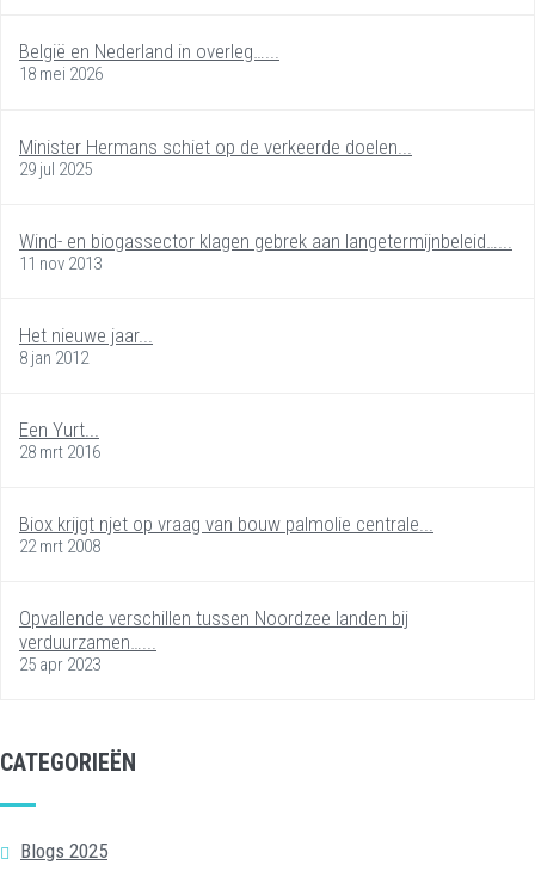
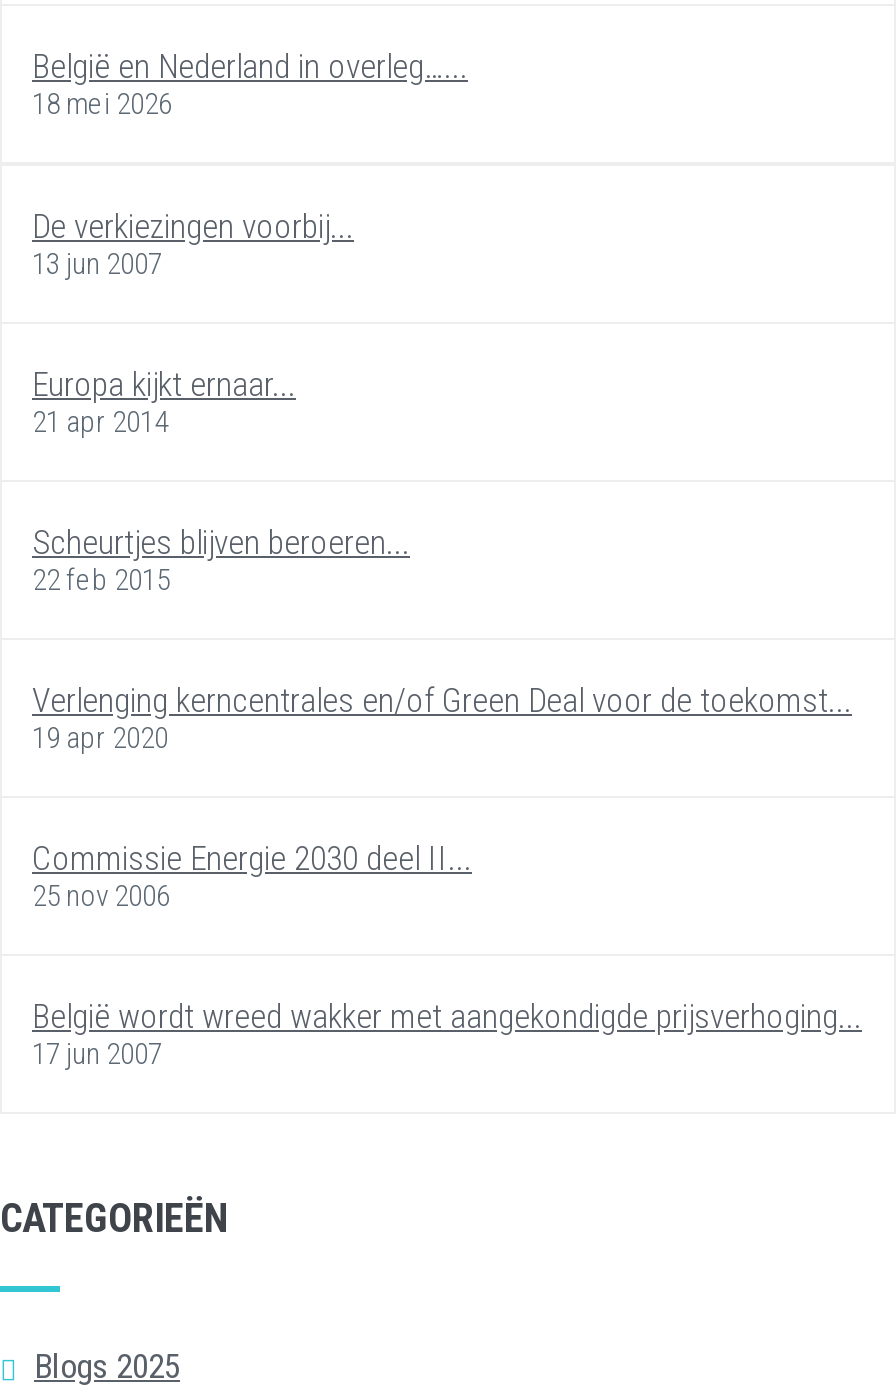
[19,134,412,180] Minister Hermans schiet op de verkeerde doelen... | 29 jul 2025 -> [32,205,354,281] De verkiezingen voorbij... | 13 jun 2007
[19,229,512,274] Wind- en biogassector klagen gebrek aan langetermijnbeleid…... | 11 nov 2013 -> [32,363,296,439] Europa kijkt ernaar... | 21 apr 2014
[19,323,153,368] Het nieuwe jaar... | 8 jan 2012 -> [32,521,410,597] Scheurtjes blijven beroeren... | 22 feb 2015
[19,417,100,462] Een Yurt... | 28 mrt 2016 -> [32,679,852,755] Verlenging kerncentrales en/of Green Deal voor de toekomst... | 19 apr 2020
[19,511,433,557] Biox krijgt njet op vraag van bouw palmolie centrale... | 22 mrt 2008 -> [32,837,472,913] Commissie Energie 2030 deel II... | 25 nov 2006
[19,606,408,675] Opvallende verschillen tussen Noordzee landen bij | verduurzamen…... | 25 apr 2023 -> [32,995,862,1071] België wordt wreed wakker met aangekondigde prijsverhoging... | 17 jun 2007

